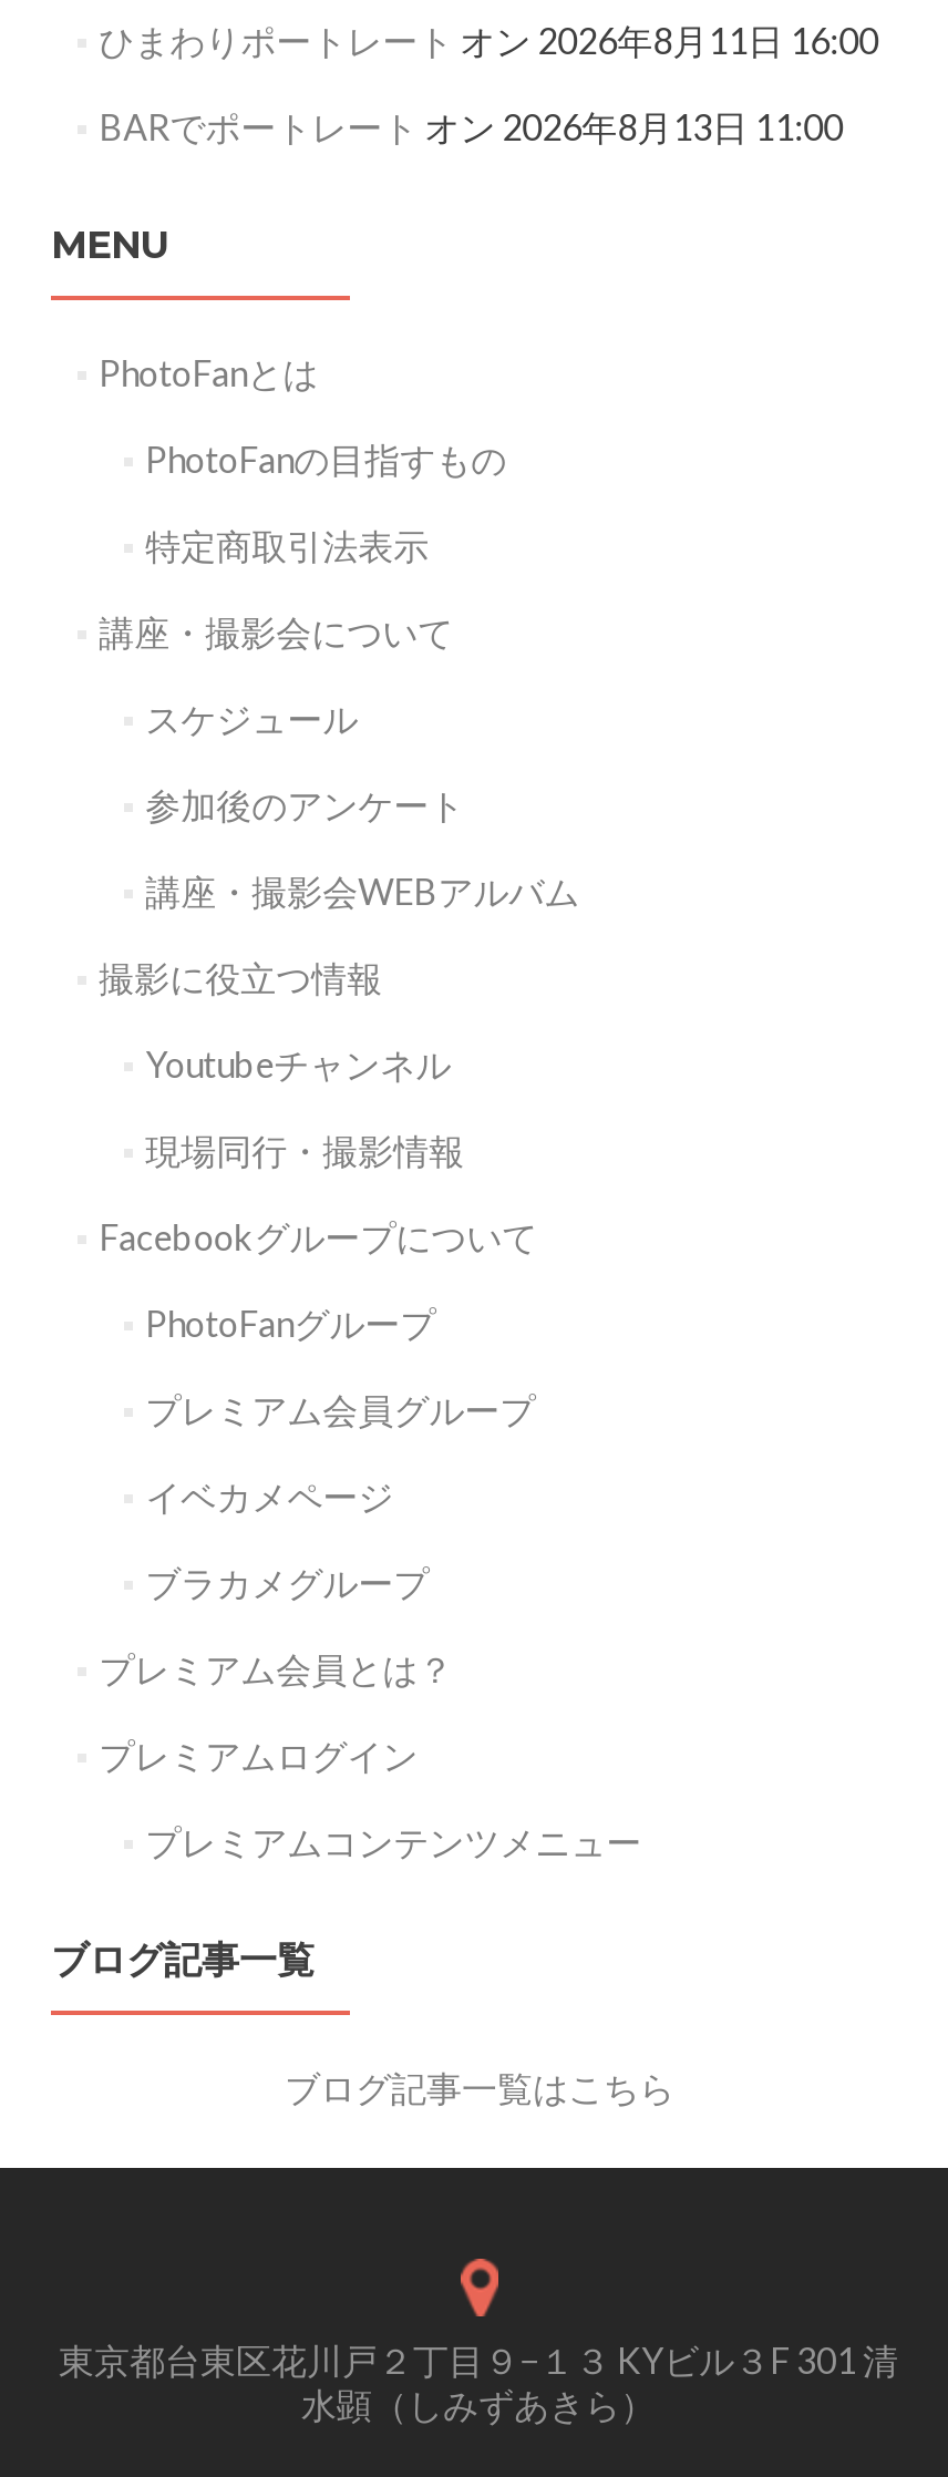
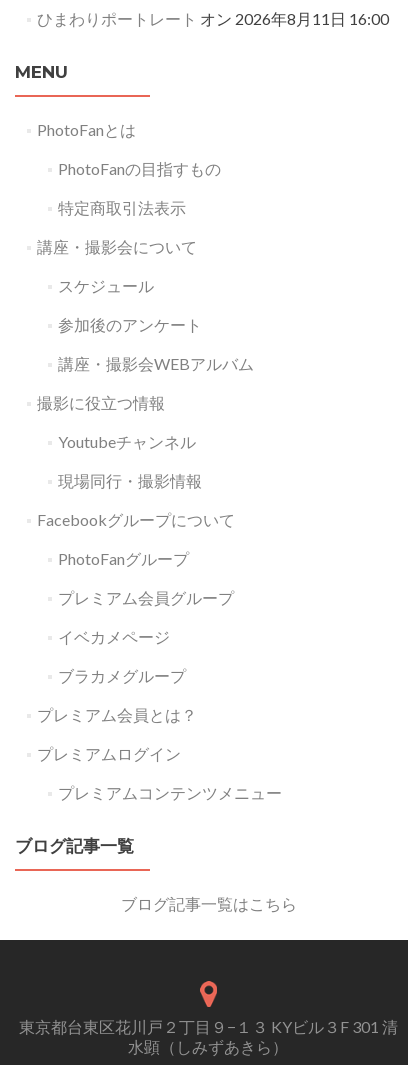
[99,105,843,147] BARでポートレートオン 2026年8月13日 11:00 -> none

